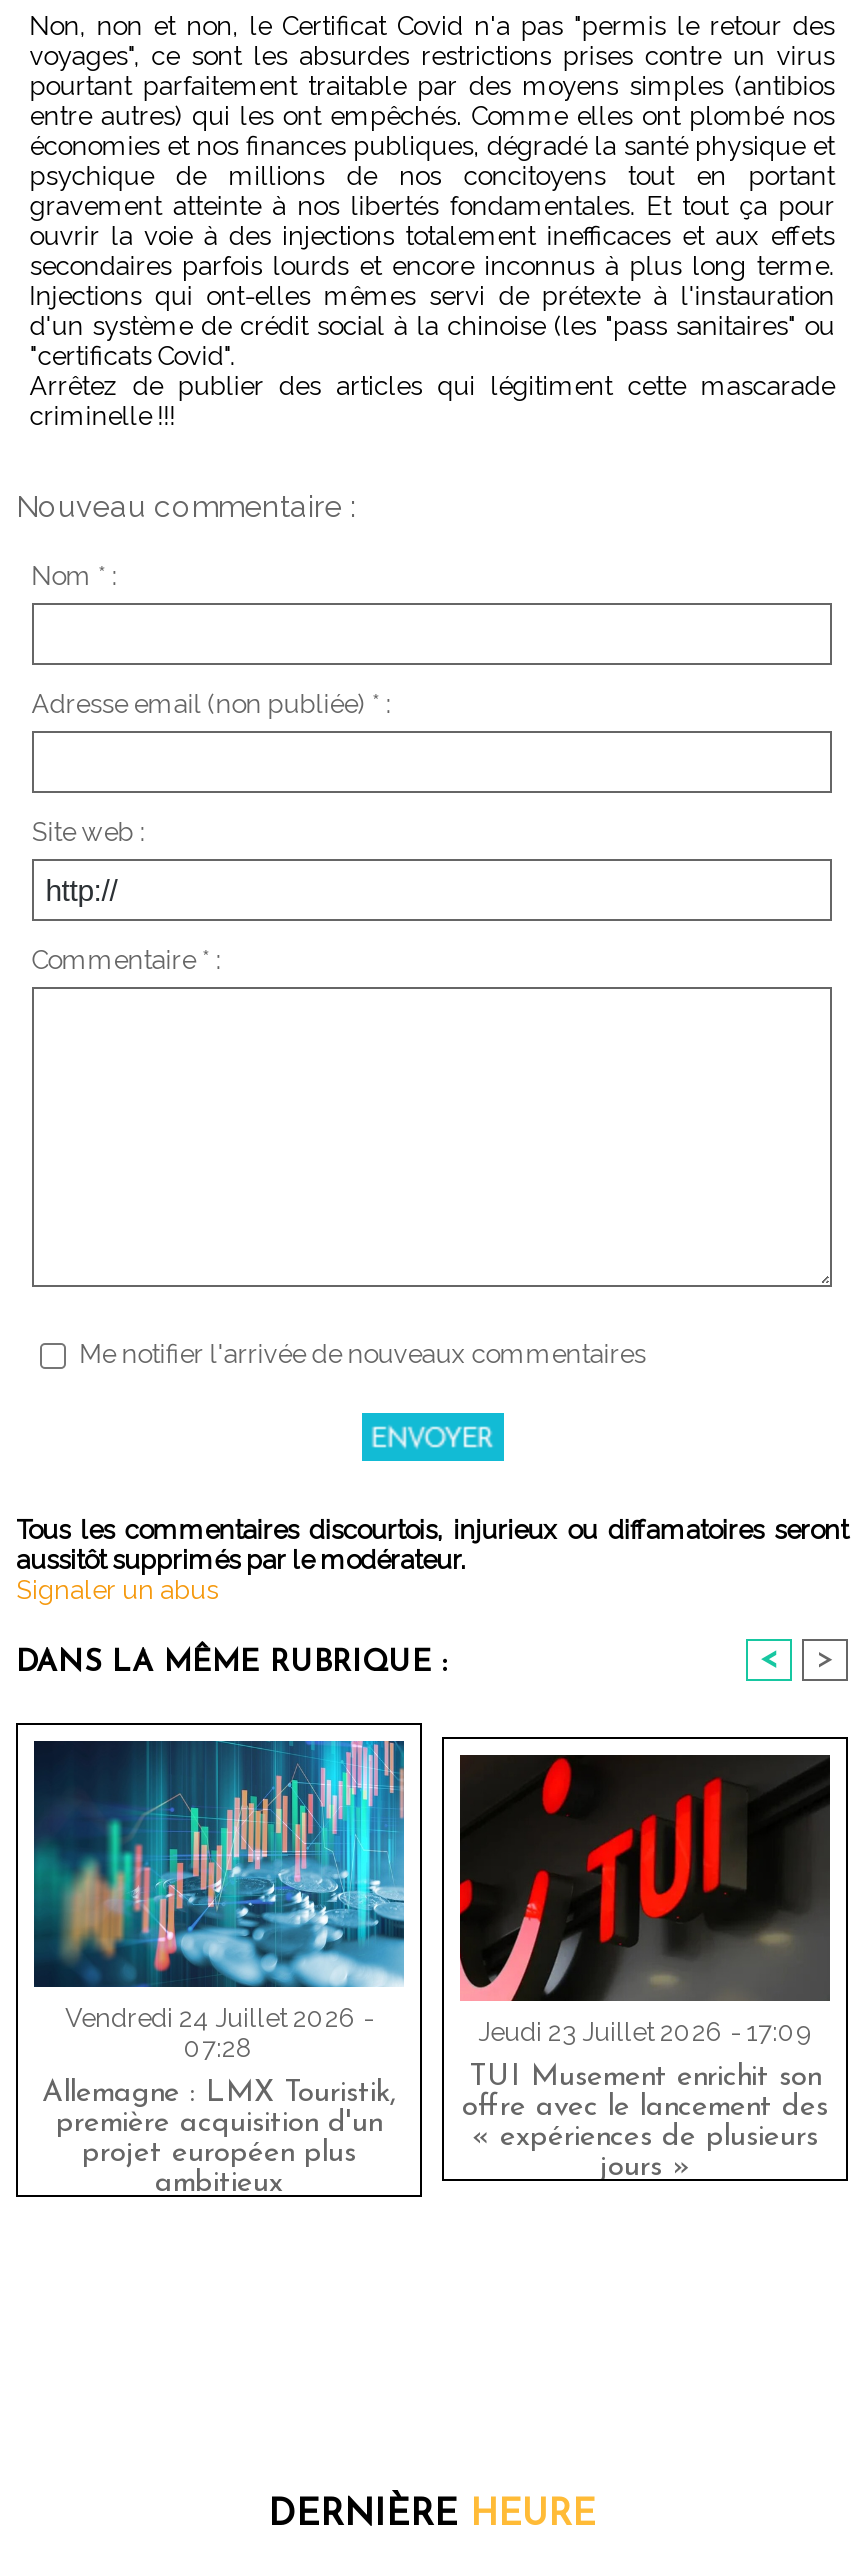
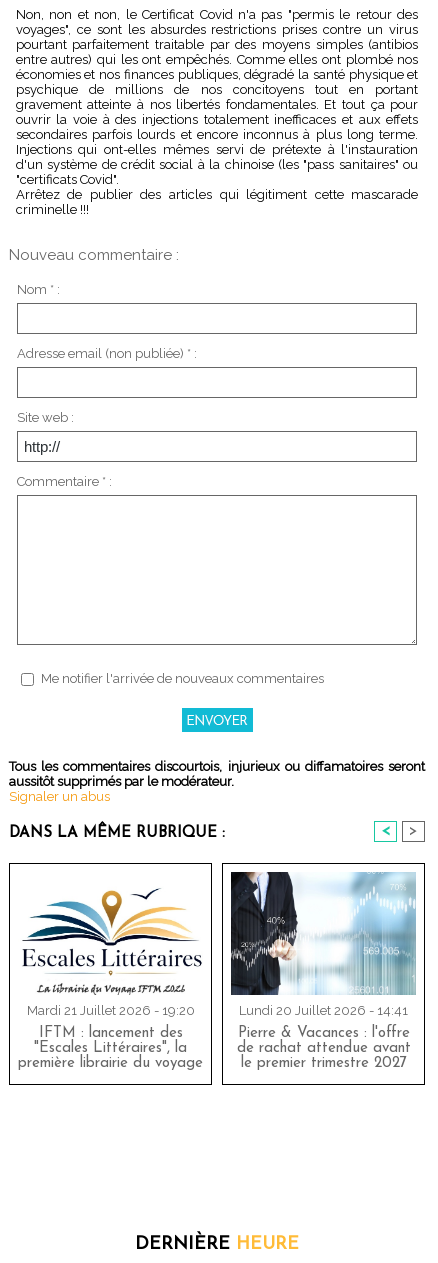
[32,1739,406,2062] [image] | Vendredi 24 Juillet 2026 - | 07:28 -> [18,872,203,1018] [image] | Mardi 21 Juillet 2026 - 19:20
[458,1755,832,2046] [image] | Jeudi 23 Juillet 2026 - 17:09 -> [224,862,423,1018] [image] | Lundi 20 Juillet 2026 - 14:41
[462,2062,828,2182] TUI Musement enrichit son | offre avec le lancement des | « expériences de plusieurs | jours » -> [236,1026,410,1071] Pierre & Vacances : l'offre | de rachat attendue avant | le premier trimestre 2027
[42,2078,396,2198] Allemagne : LMX Touristik, | première acquisition d'un | projet européen plus | ambitieux -> [18,1026,203,1071] IFTM : lancement des | "Escales Littéraires", la | première librairie du voyage

